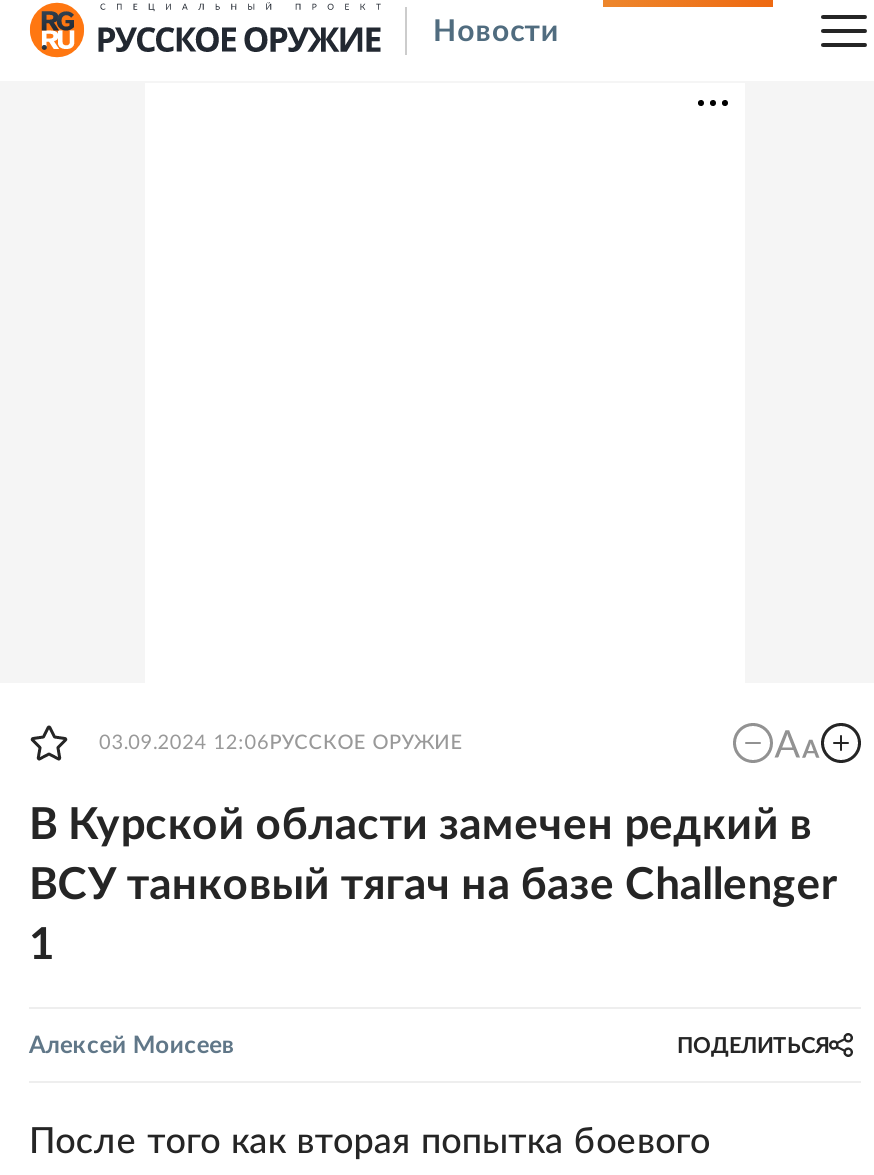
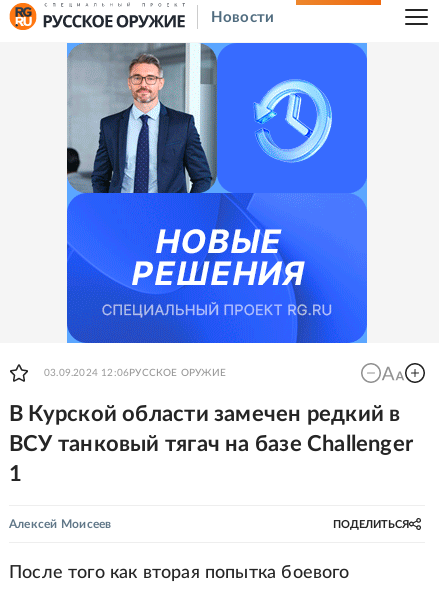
none -> [66,42,368,344] [image]

